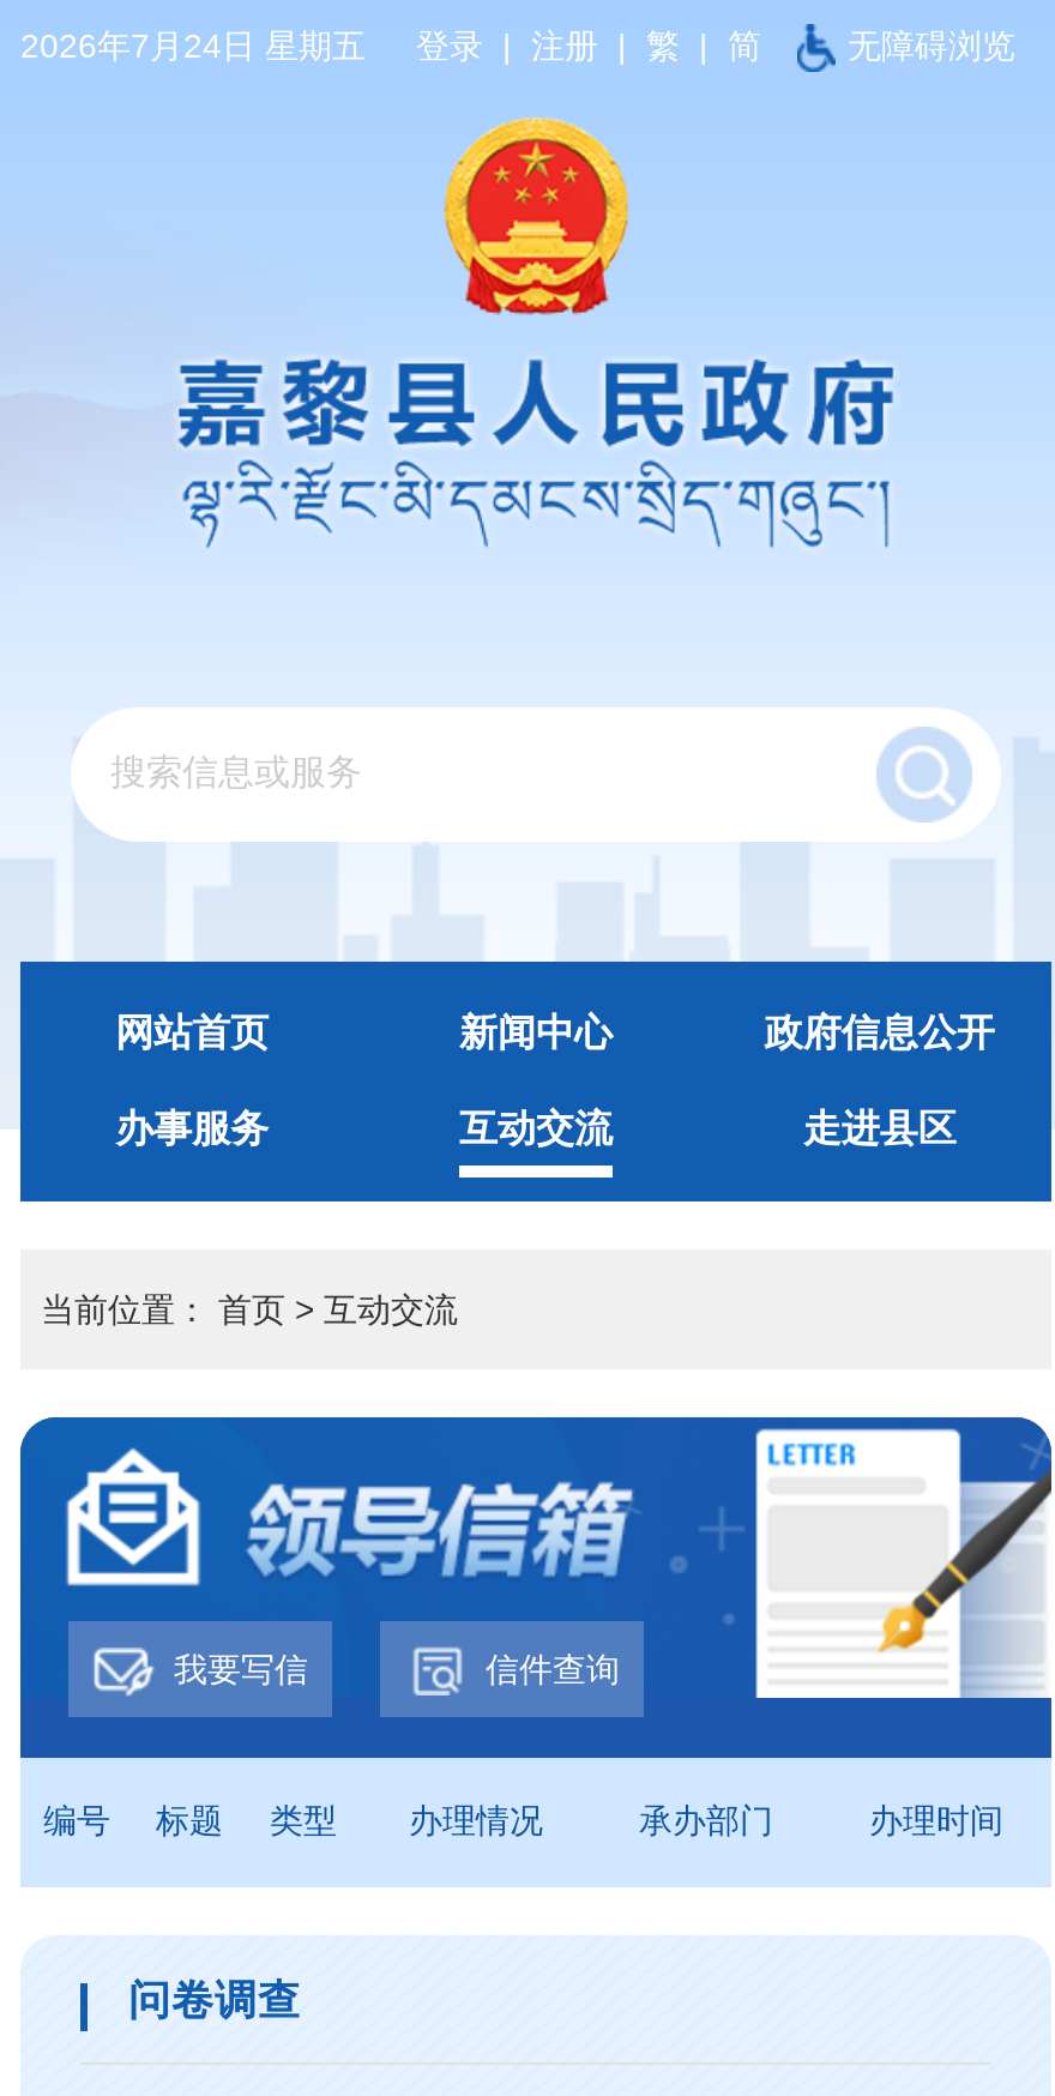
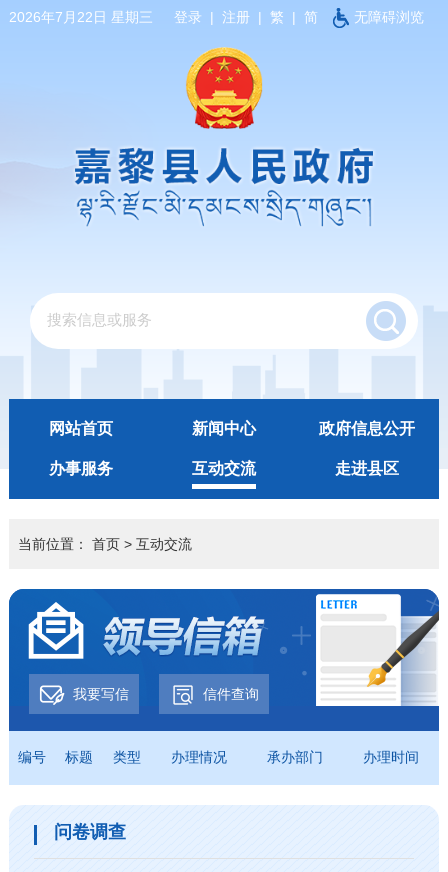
[20,26,366,65] 2026年7月24日 星期五 -> [9,9,153,25] 2026年7月22日 星期三

